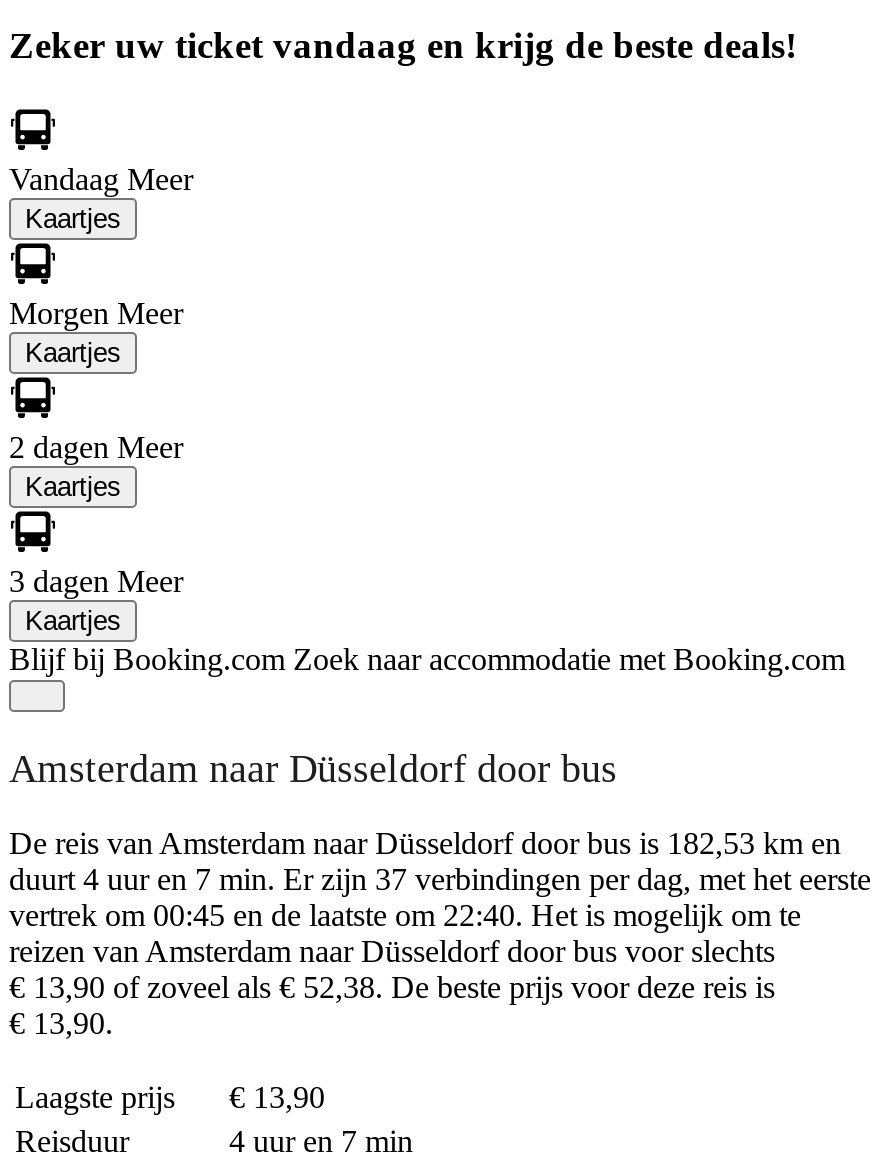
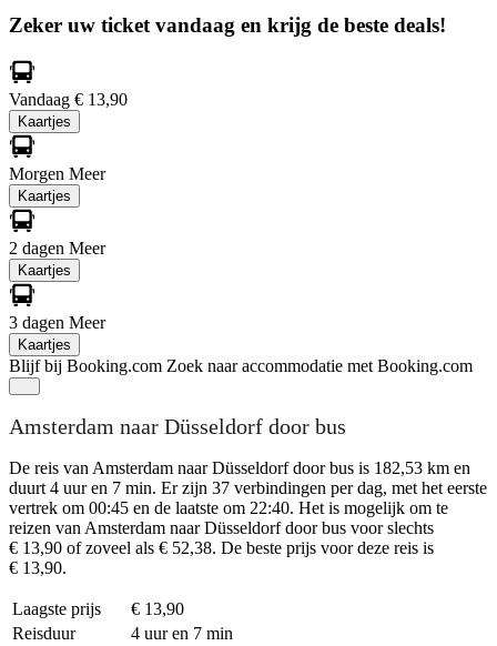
[9,161,193,195] Vandaag Meer -> [9,89,128,108] Vandaag € 13,90

